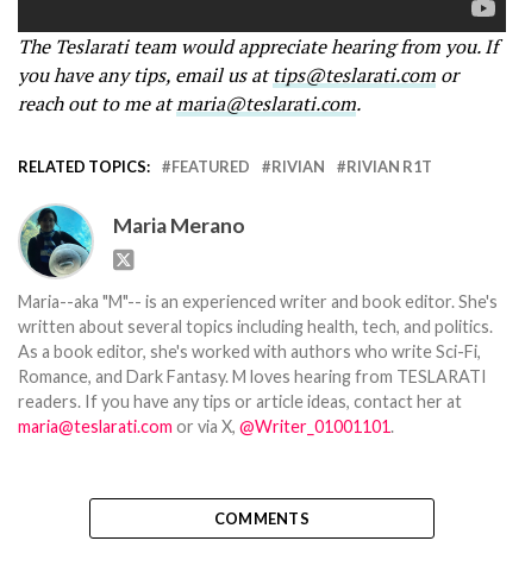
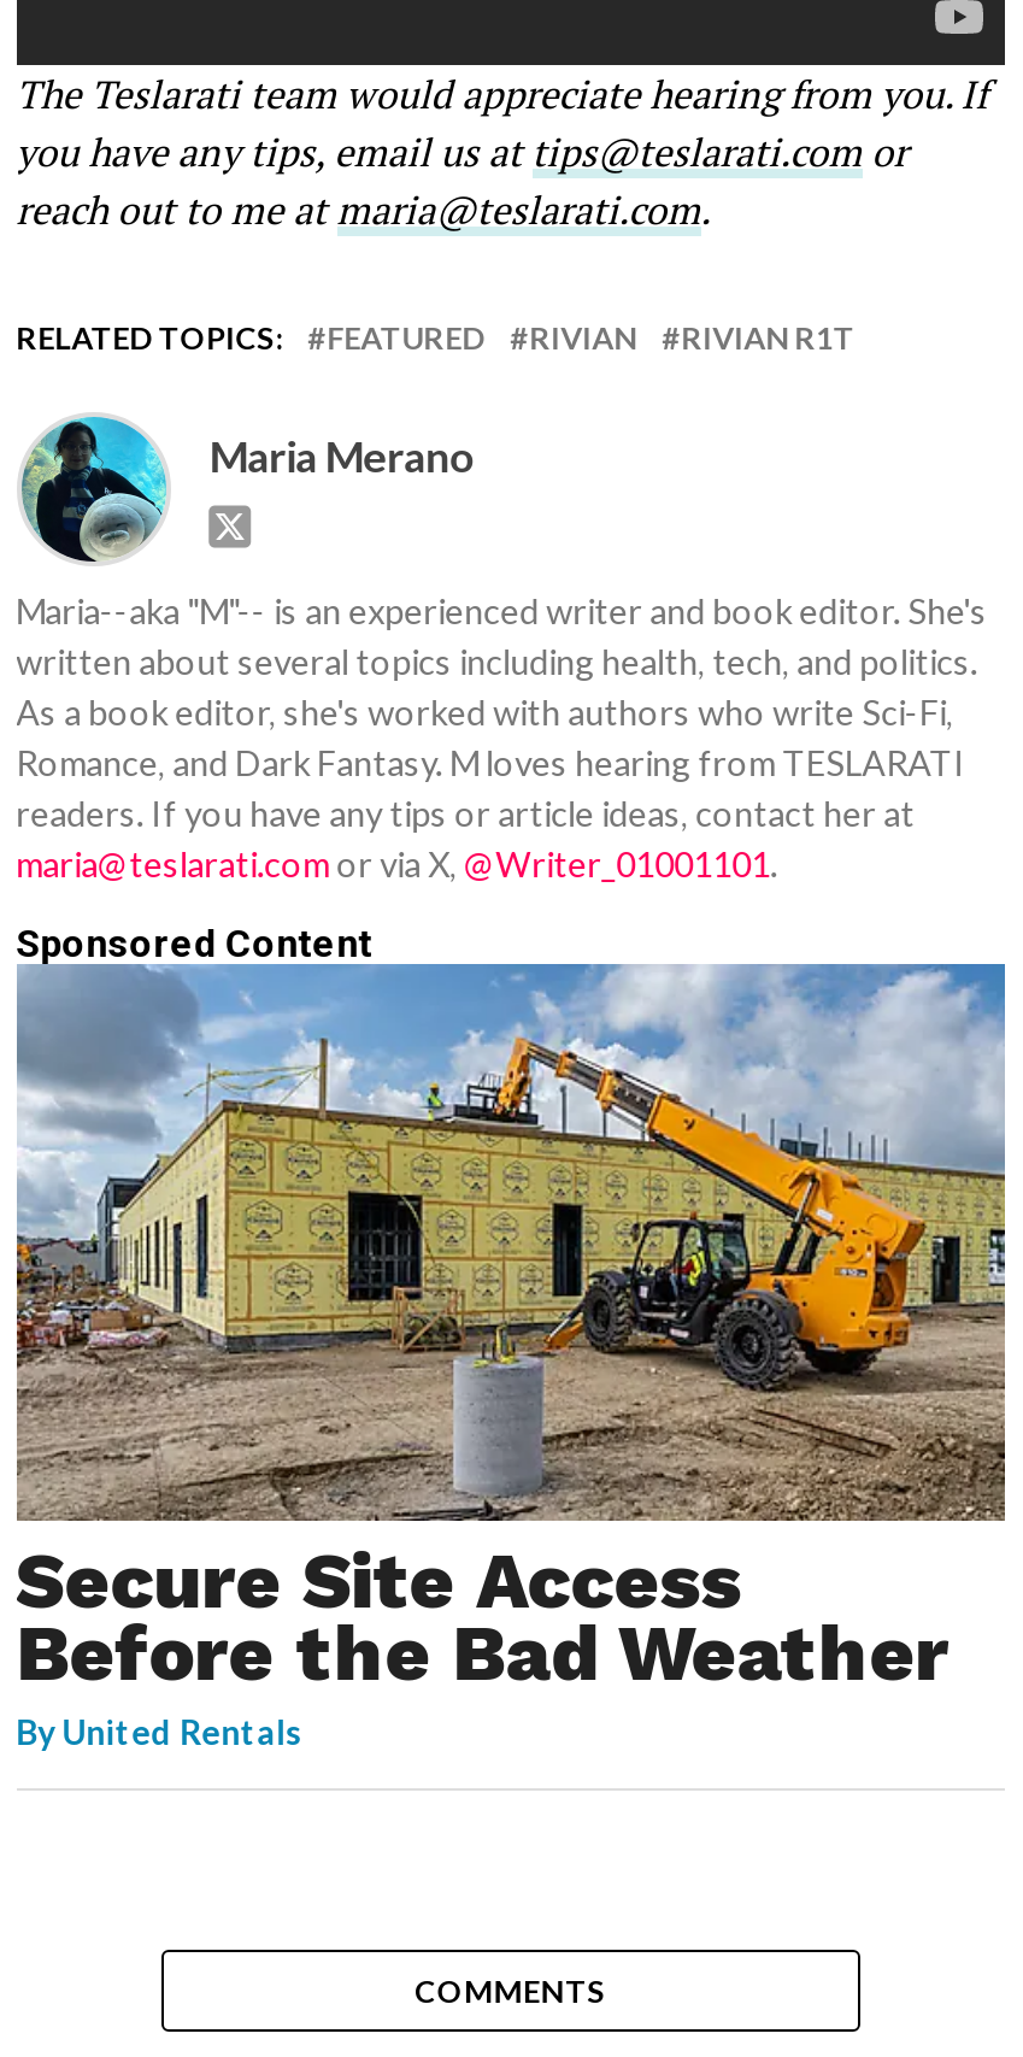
none -> [14,922,1007,1523] [image] | Sponsored Content
none -> [16,1536,949,1753] Secure Site Access | Before the Bad Weather | By United Rentals

